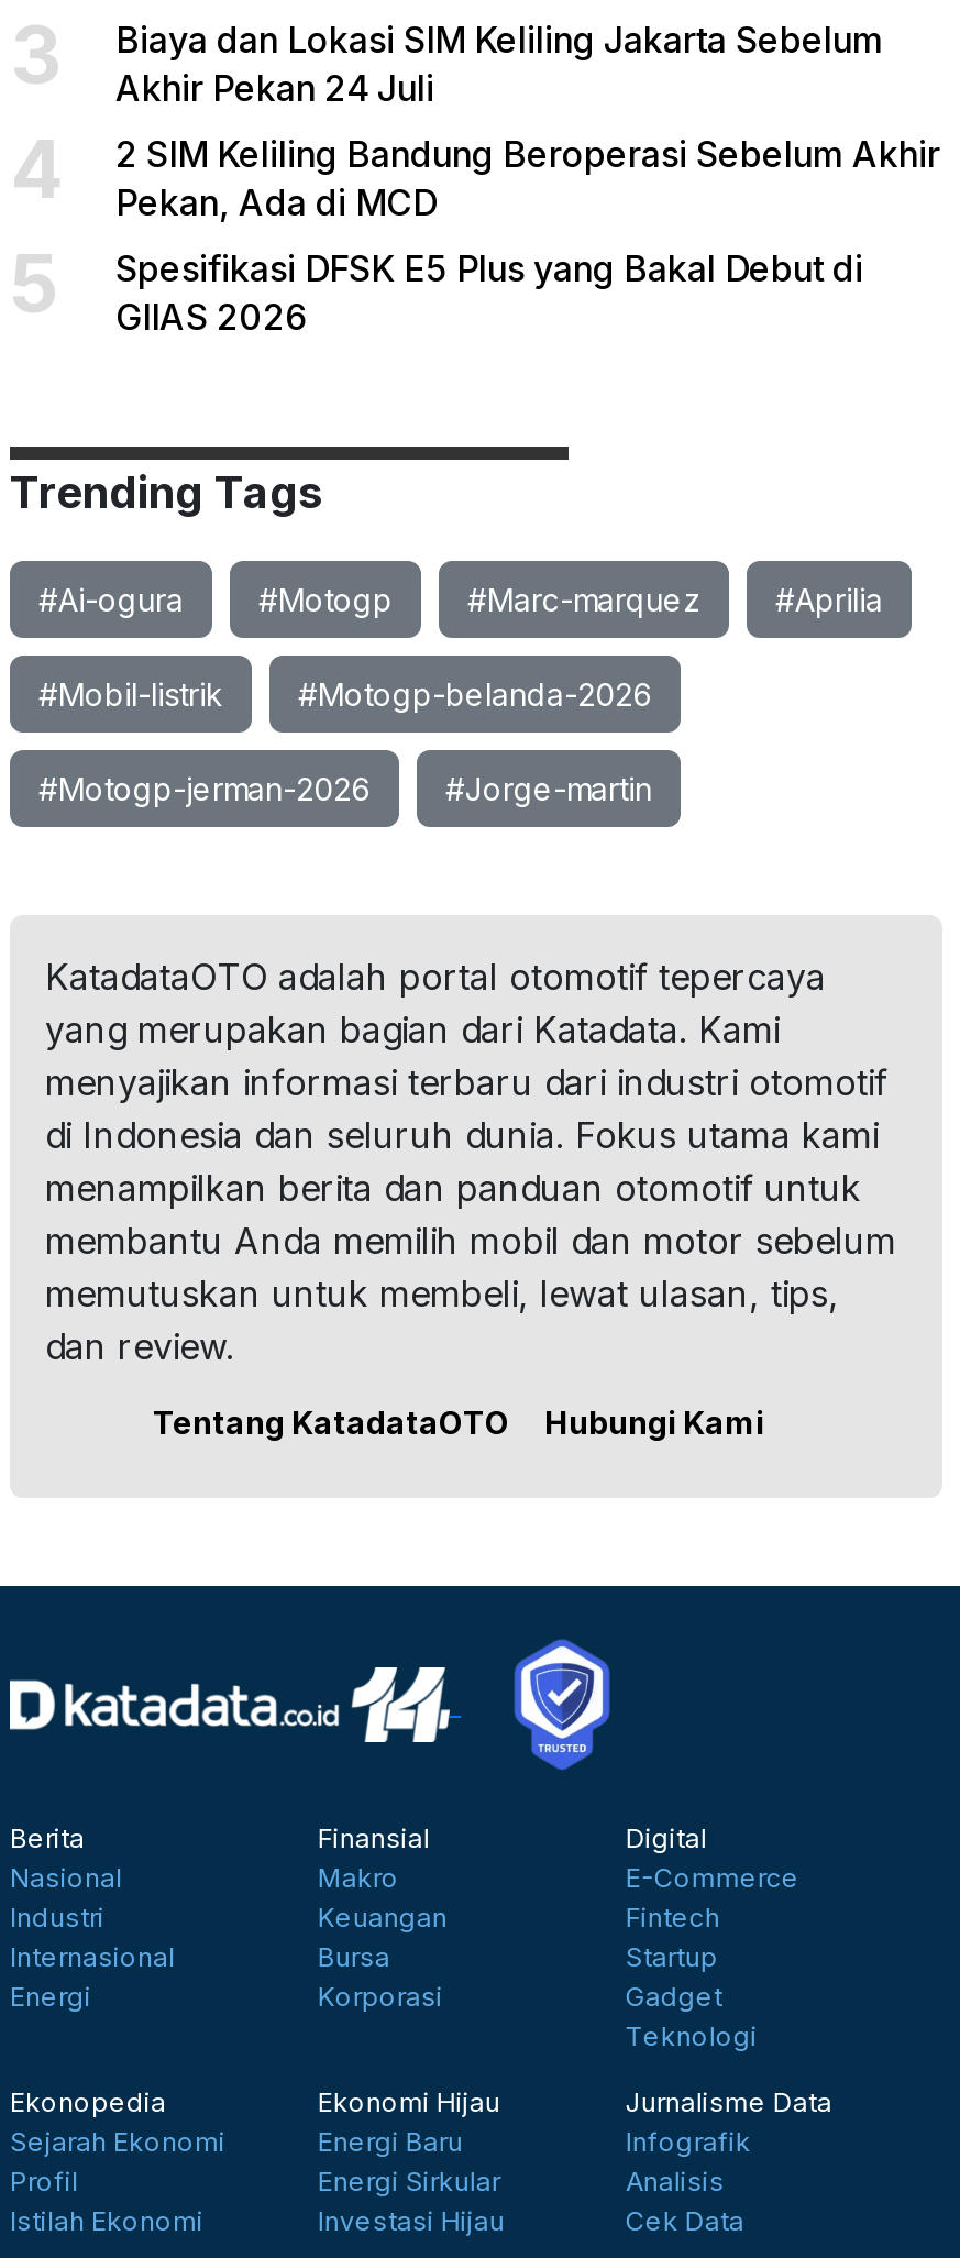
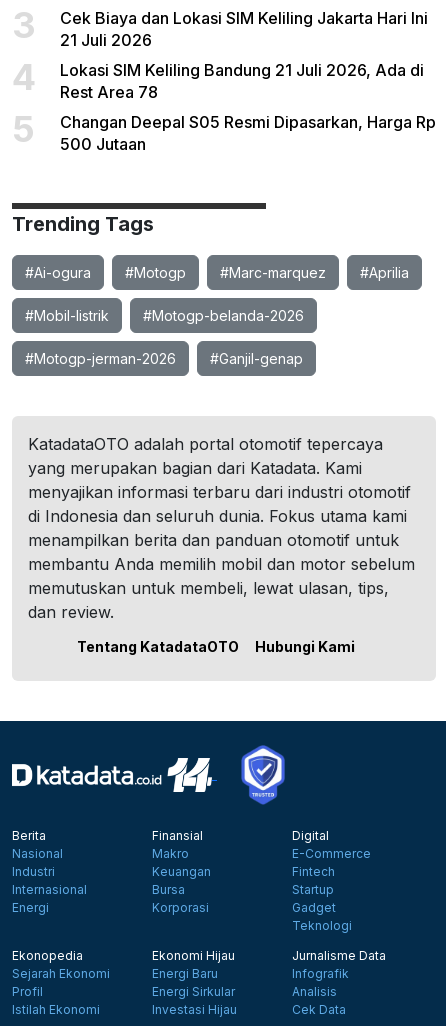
[115,18,883,110] Biaya dan Lokasi SIM Keliling Jakarta Sebelum | Akhir Pekan 24 Juli -> [60,8,428,50] Cek Biaya dan Lokasi SIM Keliling Jakarta Hari Ini | 21 Juli 2026
[115,132,940,224] 2 SIM Keliling Bandung Beroperasi Sebelum Akhir | Pekan, Ada di MCD -> [60,60,424,102] Lokasi SIM Keliling Bandung 21 Juli 2026, Ada di | Rest Area 78
[115,246,863,339] Spesifikasi DFSK E5 Plus yang Bakal Debut di | GIIAS 2026 -> [60,112,436,154] Changan Deepal S05 Resmi Dipasarkan, Harga Rp | 500 Jutaan
[445,770,652,807] #Jorge-martin -> [210,350,303,367] #Ganjil-genap

